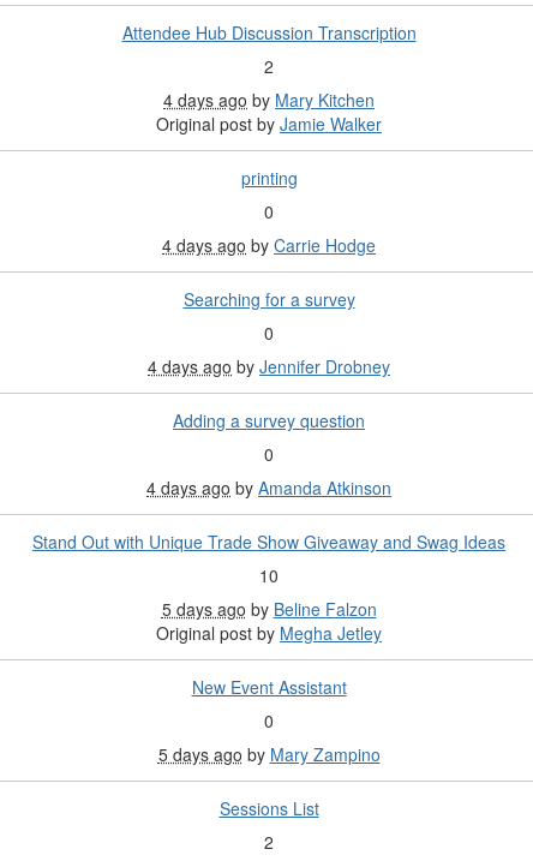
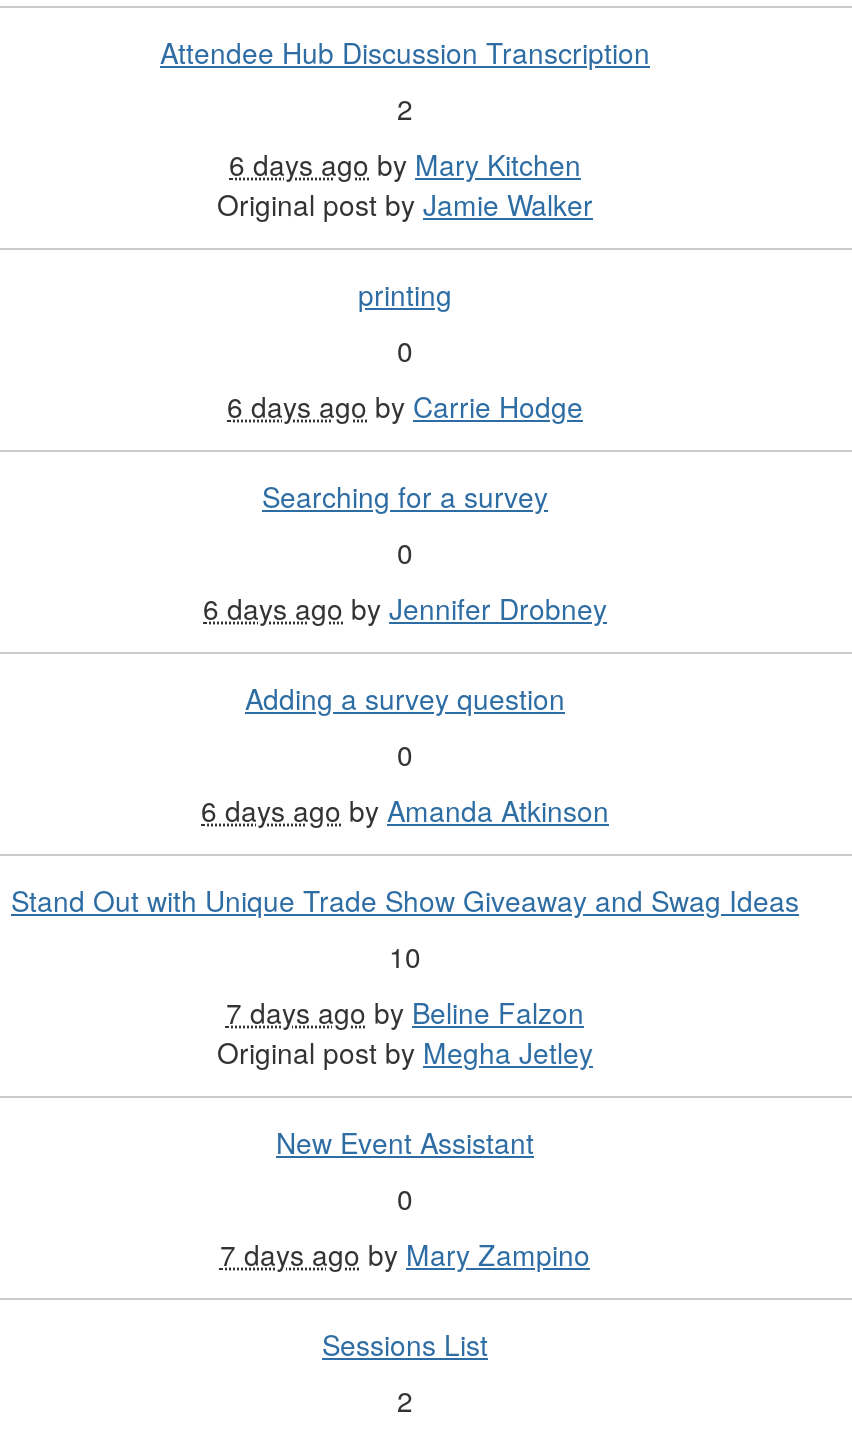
[163,88,375,112] 4 days ago by Mary Kitchen -> [229,145,581,185] 6 days ago by Mary Kitchen
[162,233,376,257] 4 days ago by Carrie Hodge -> [227,387,583,427] 6 days ago by Carrie Hodge
[148,355,390,379] 4 days ago by Jennifer Drobney -> [203,589,607,629] 6 days ago by Jennifer Drobney
[146,476,391,500] 4 days ago by Amanda Atkinson -> [201,791,609,831] 6 days ago by Amanda Atkinson
[161,597,376,621] 5 days ago by Beline Falzon -> [226,993,584,1033] 7 days ago by Beline Falzon
[158,742,380,766] 5 days ago by Mary Zampino -> [220,1235,590,1275] 7 days ago by Mary Zampino

